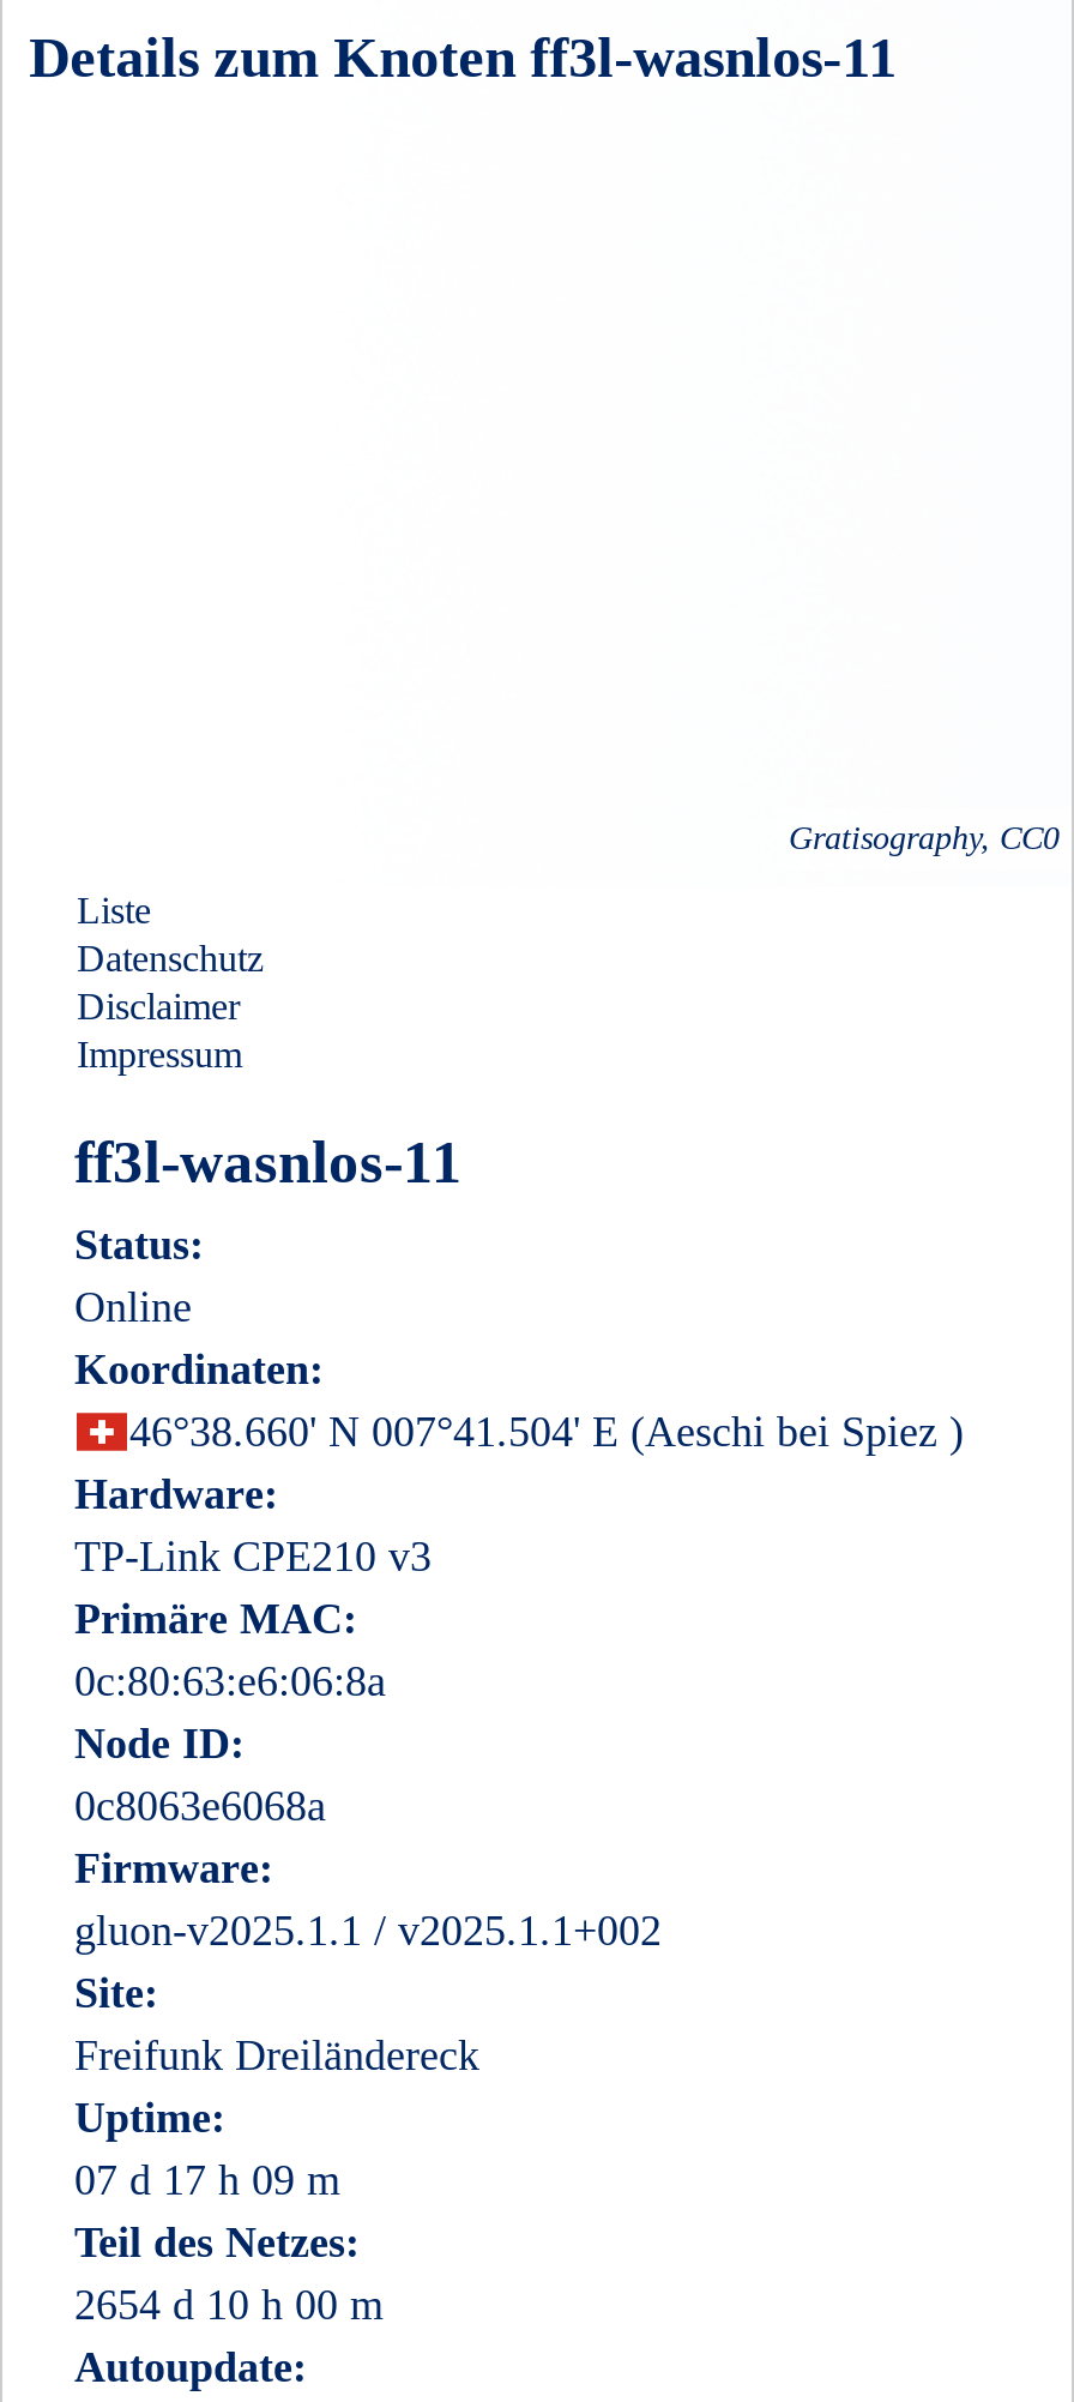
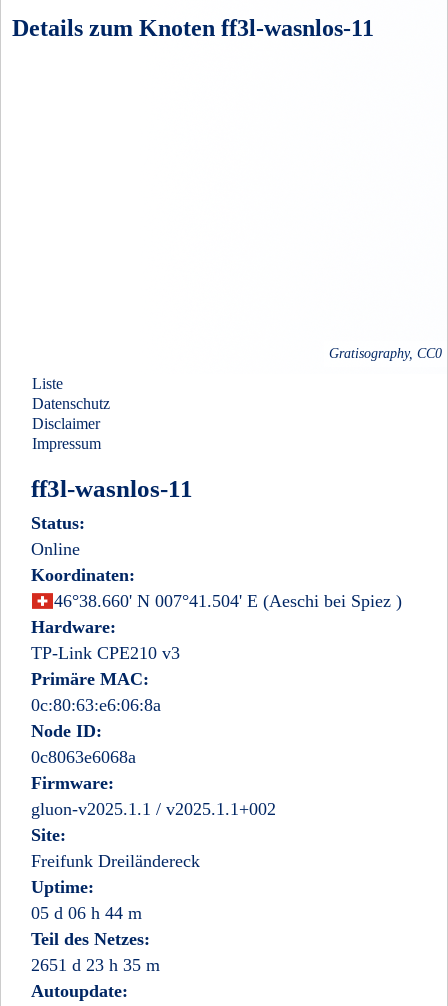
[74,2156,340,2204] 07 d 17 h 09 m -> [31,903,142,923] 05 d 06 h 44 m
[74,2281,384,2329] 2654 d 10 h 00 m -> [31,955,160,975] 2651 d 23 h 35 m

